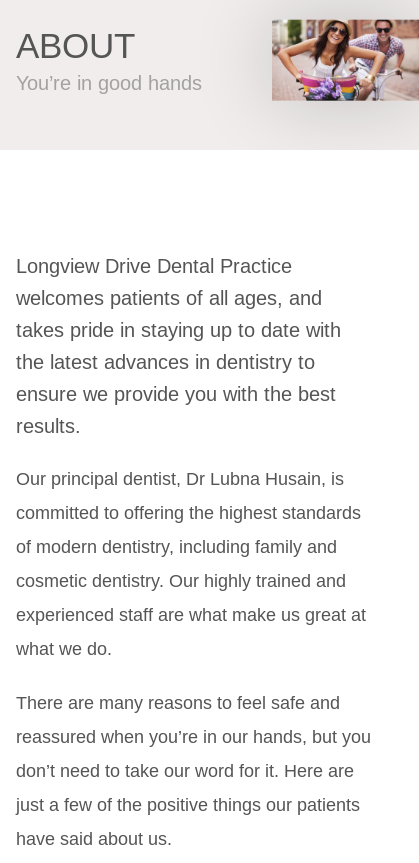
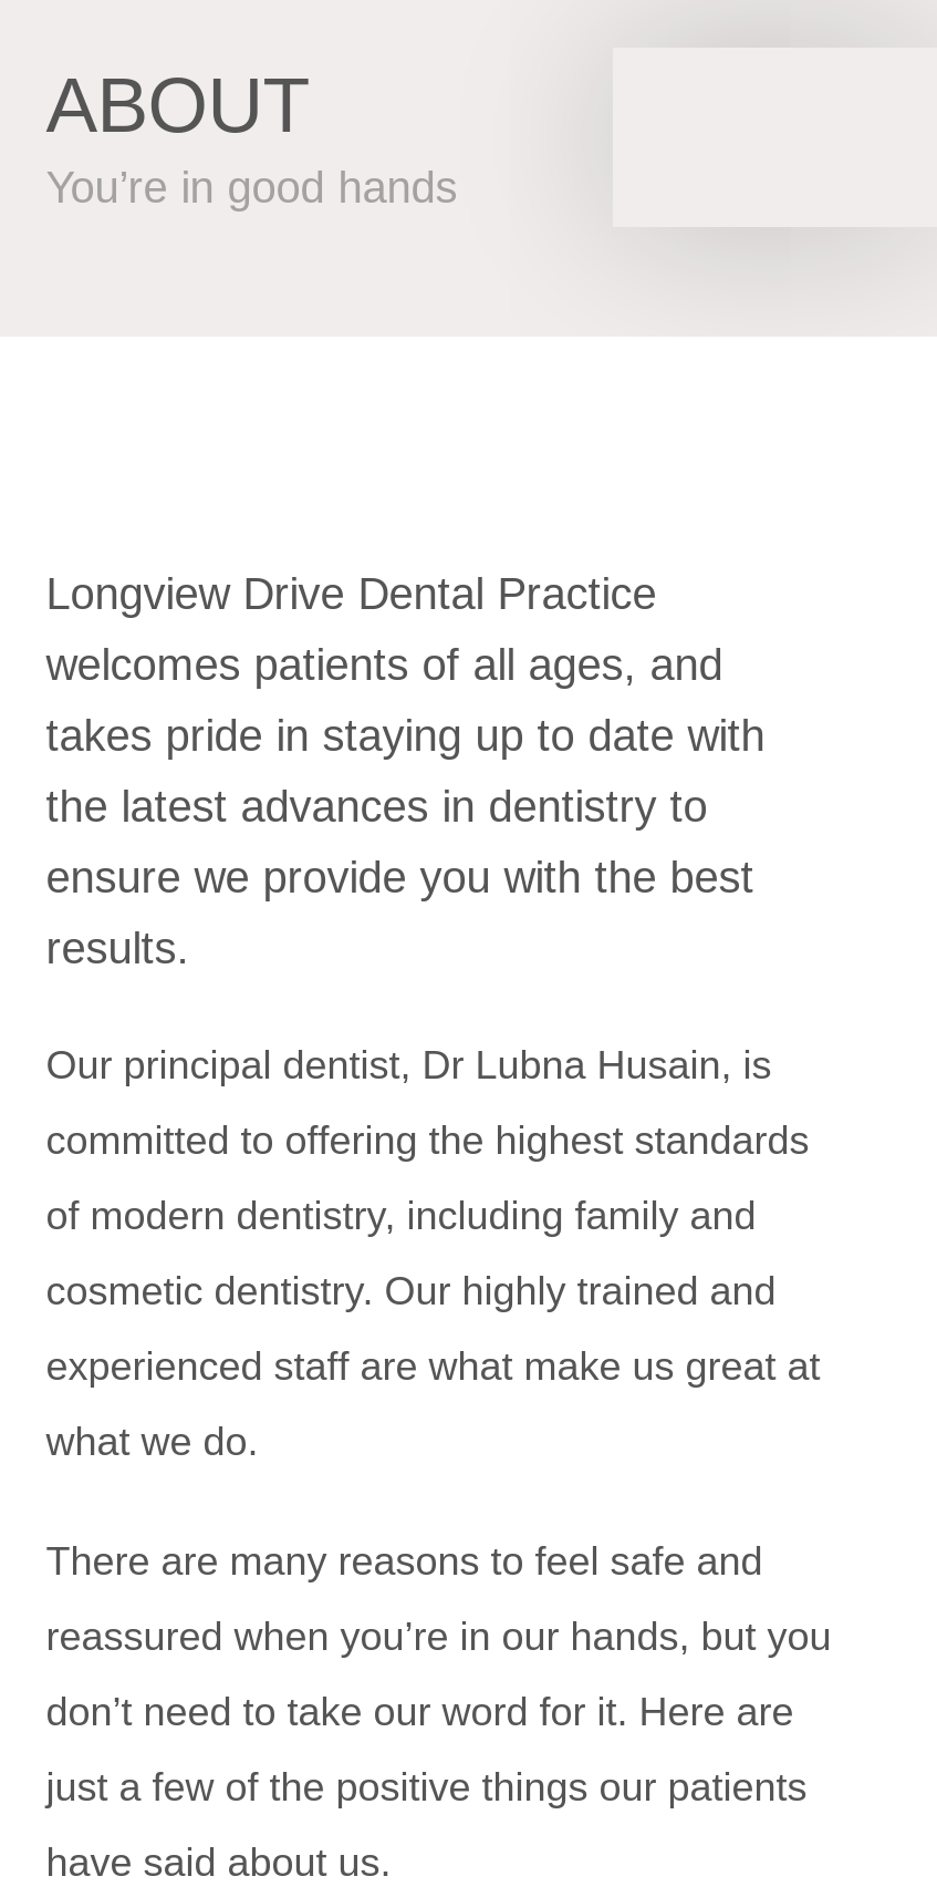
[271,18,416,102] [image] -> none

